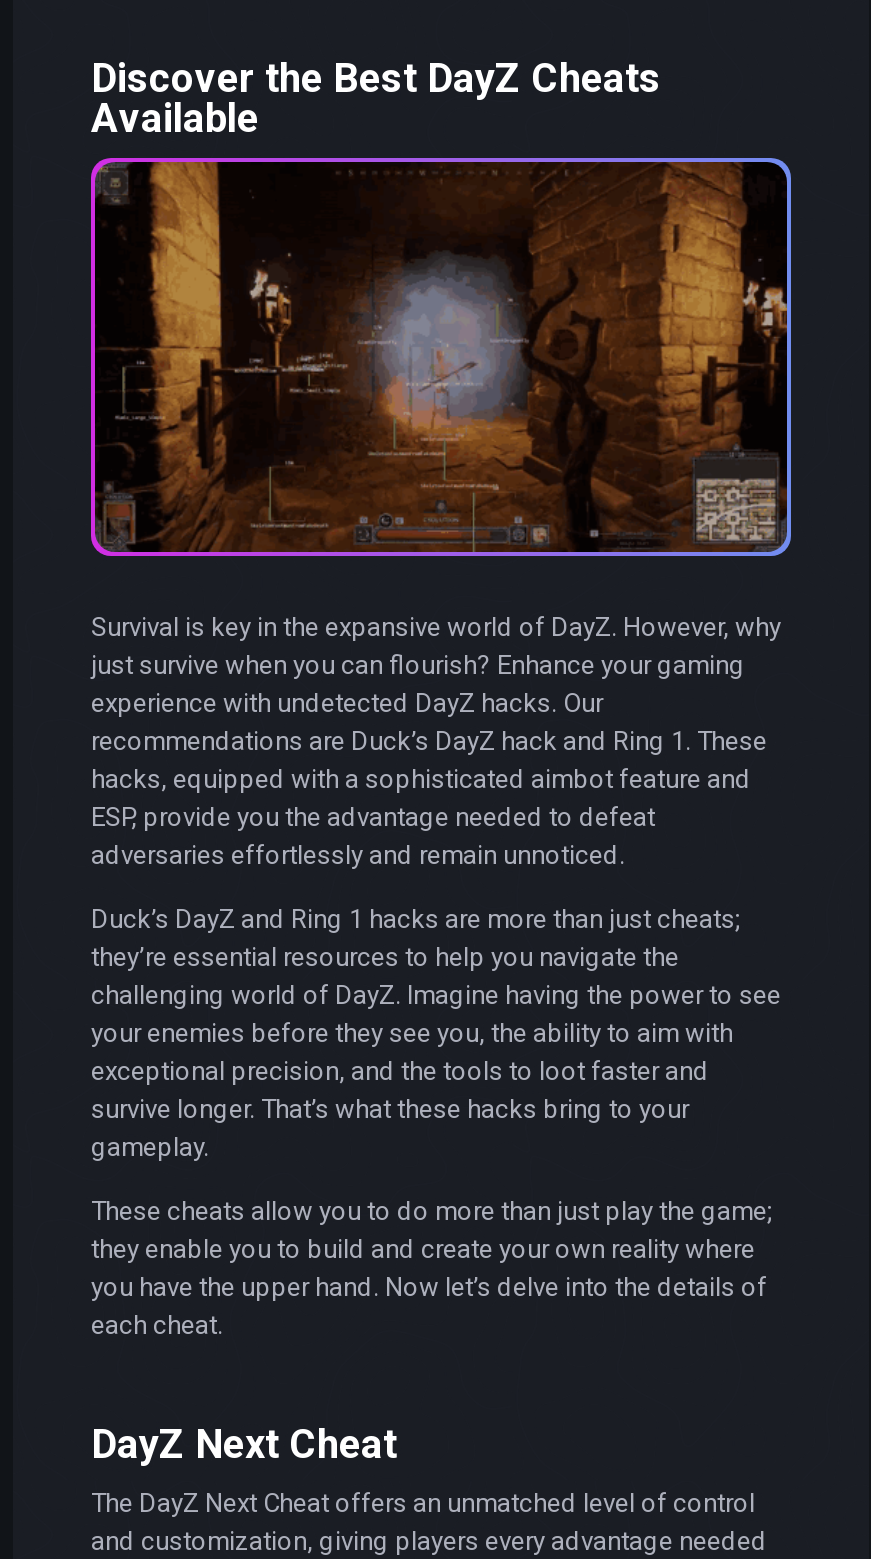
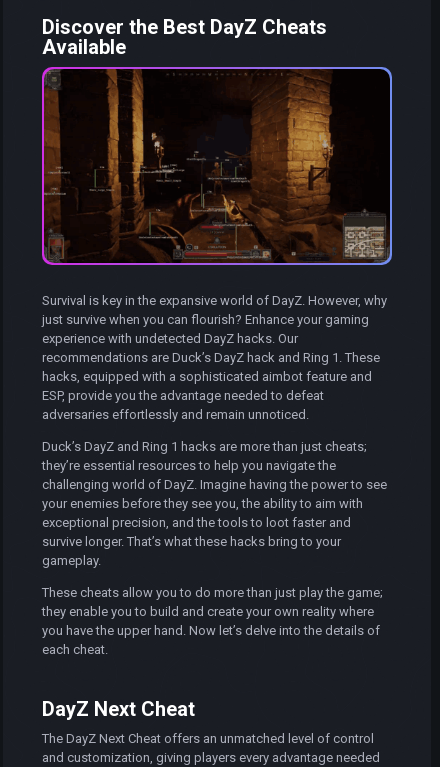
[95,155,789,559] [image] -> [43,66,390,266] [image]

